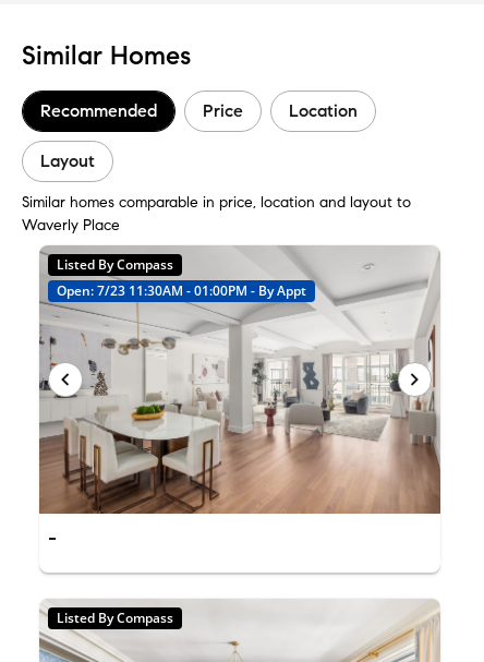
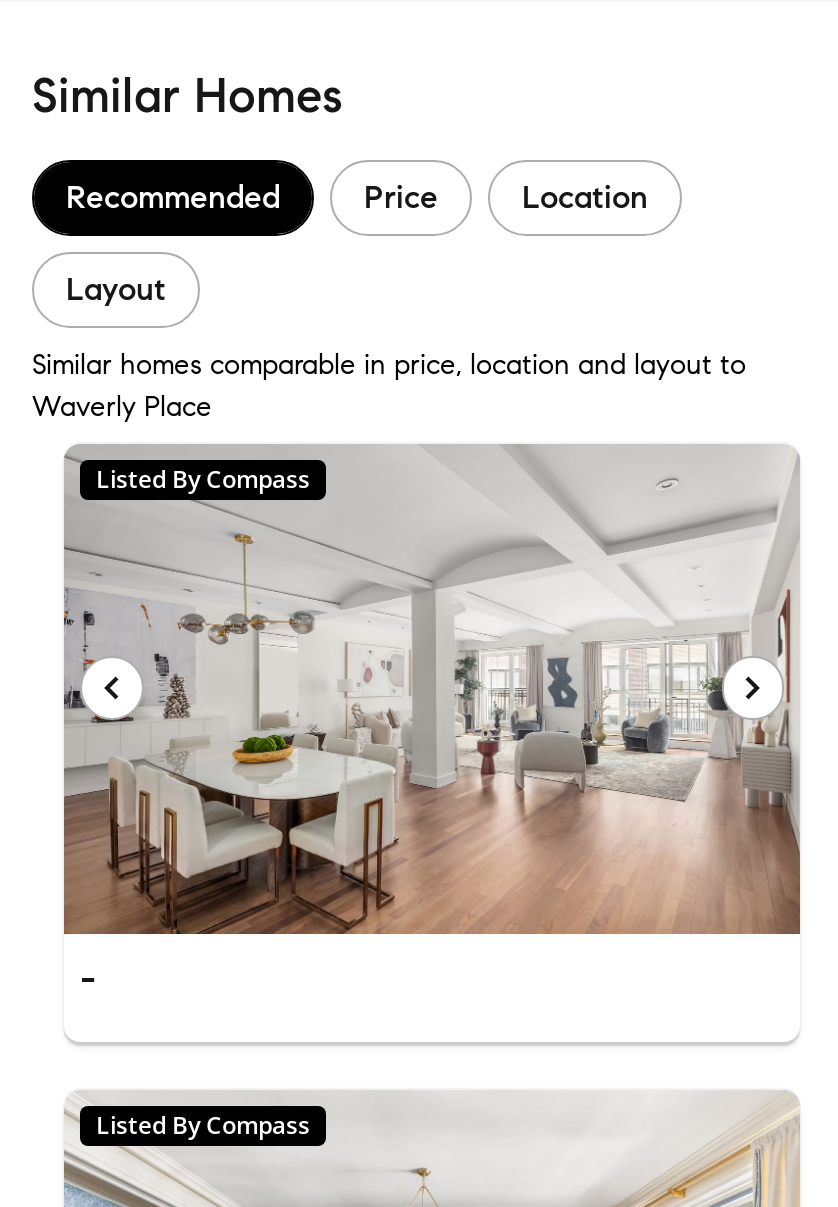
[57,282,306,300] Open: 7/23 11:30AM - 01:00PM - By Appt -> none

